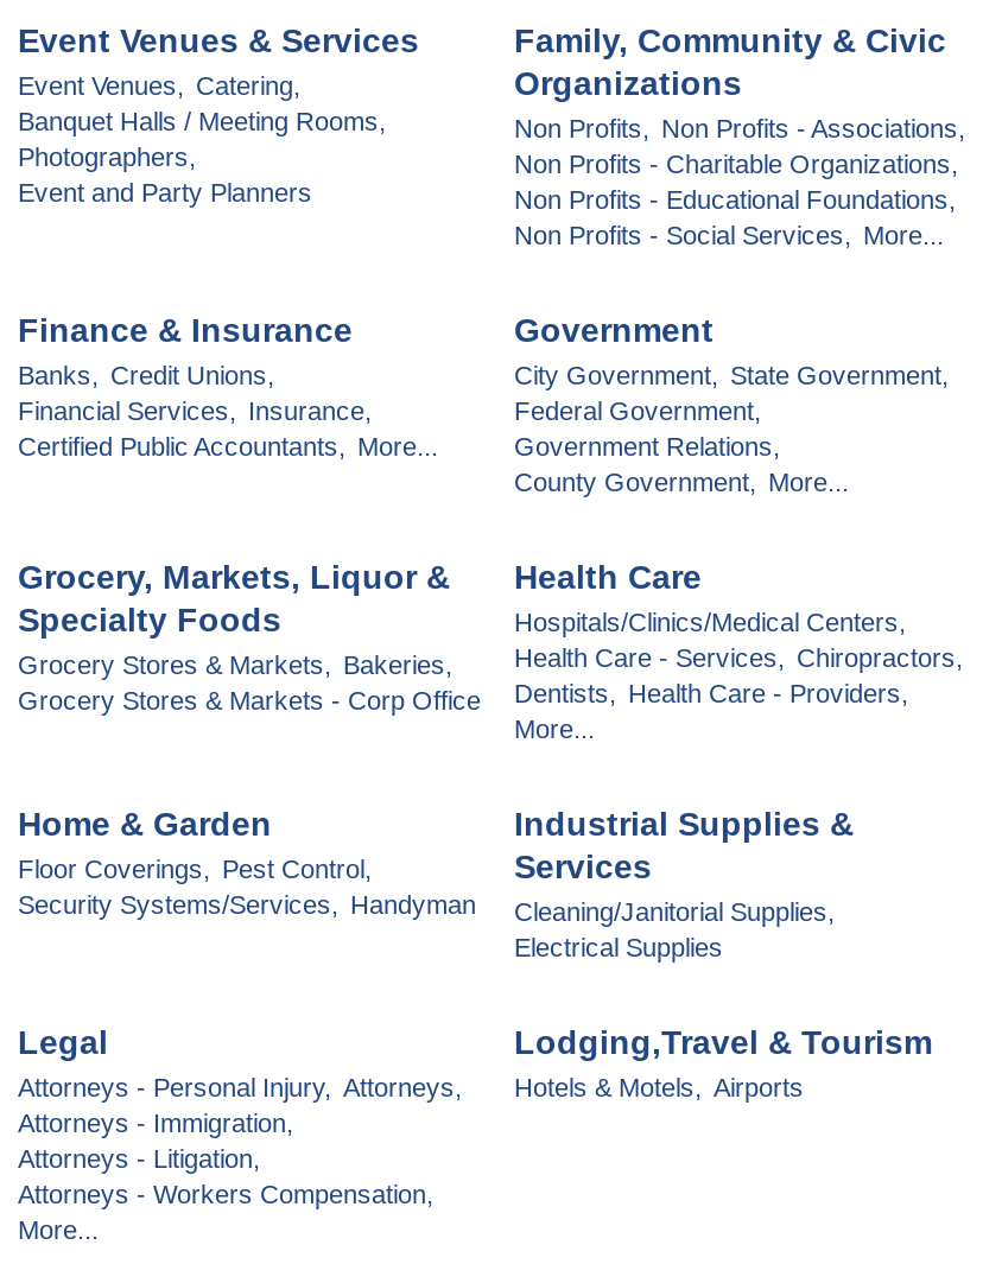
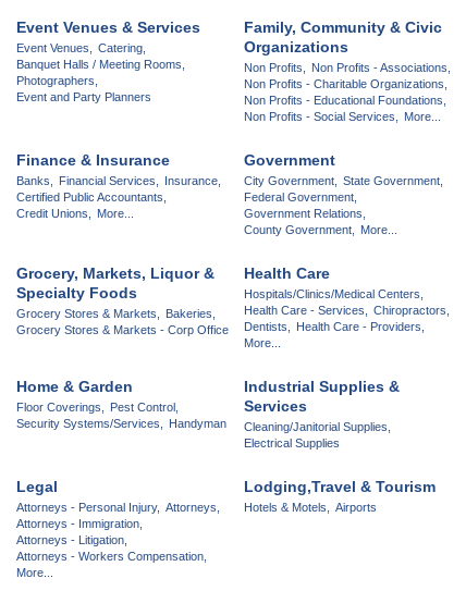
[18,362,438,461] Banks, Credit Unions, | Financial Services, Insurance, | Certified Public Accountants, More... -> [16,174,221,220] Banks, Financial Services, Insurance, | Certified Public Accountants, | Credit Unions, More...

